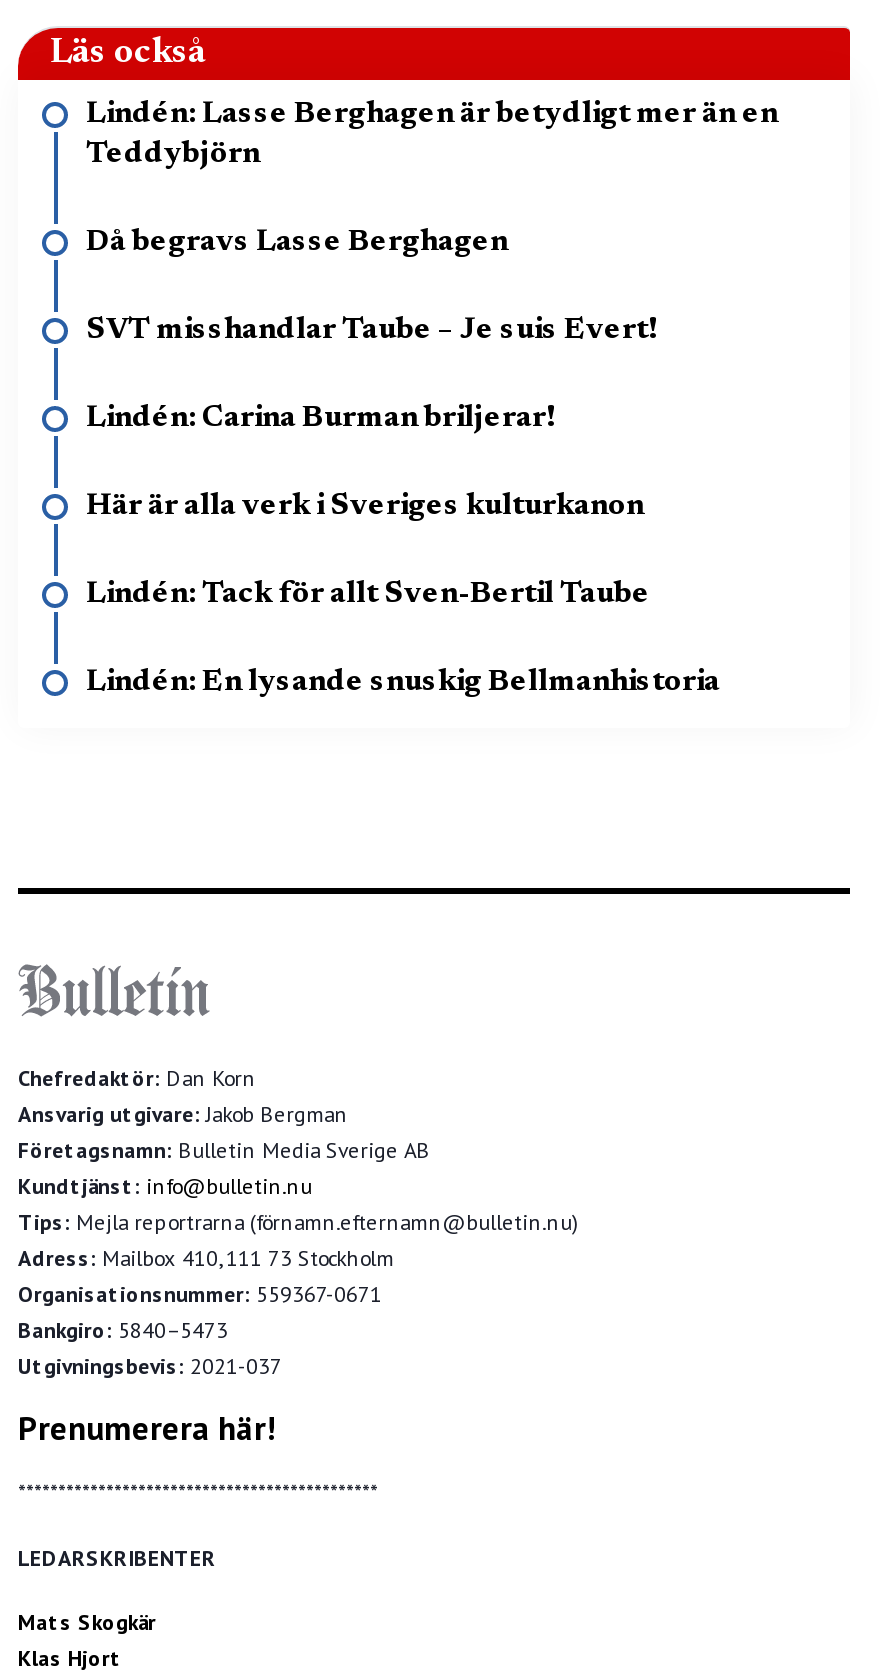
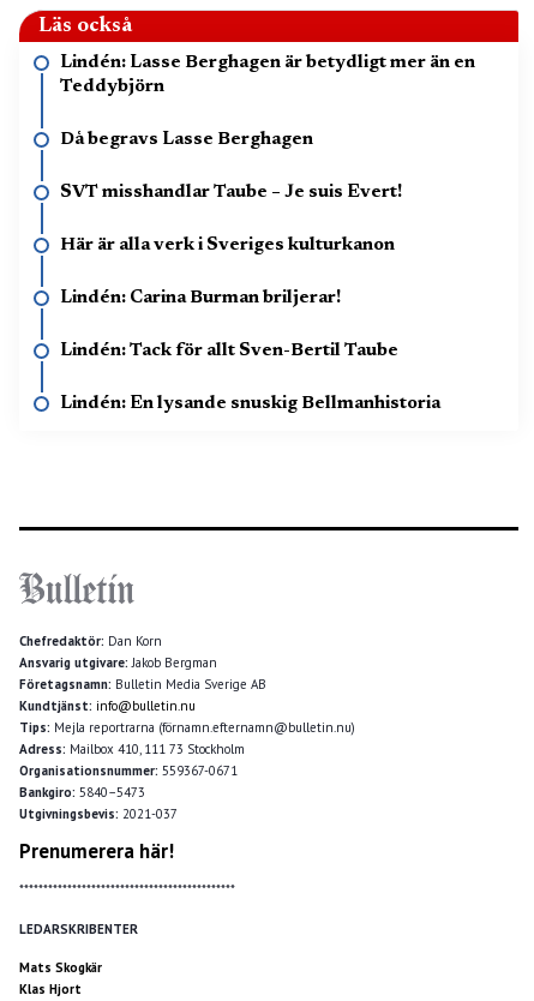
moved [86,403,554,433] -> [60,289,341,307]: Lindén: Carina Burman briljerar!
moved [86,491,644,521] -> [60,236,395,254]: Här är alla verk i Sveriges kulturkanon

